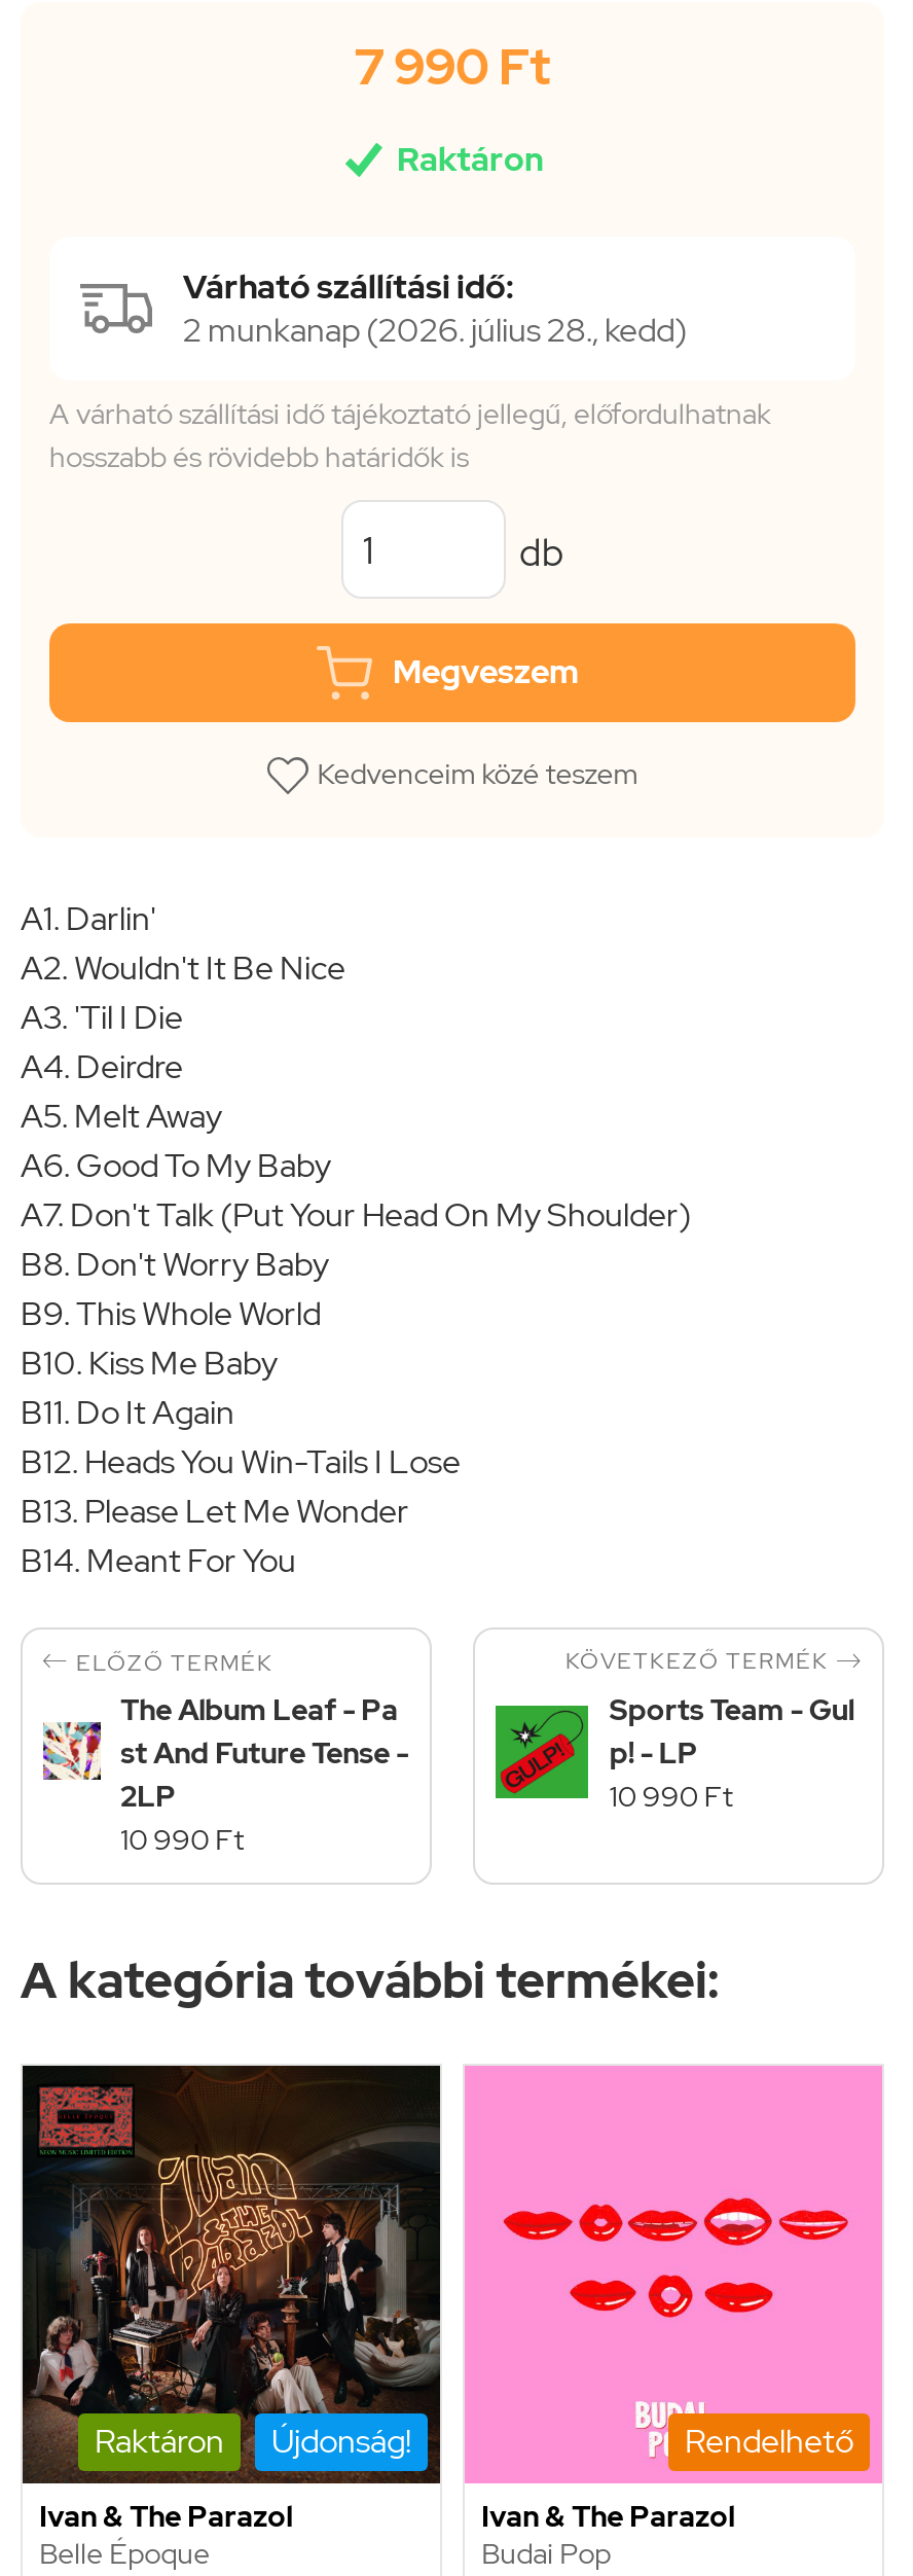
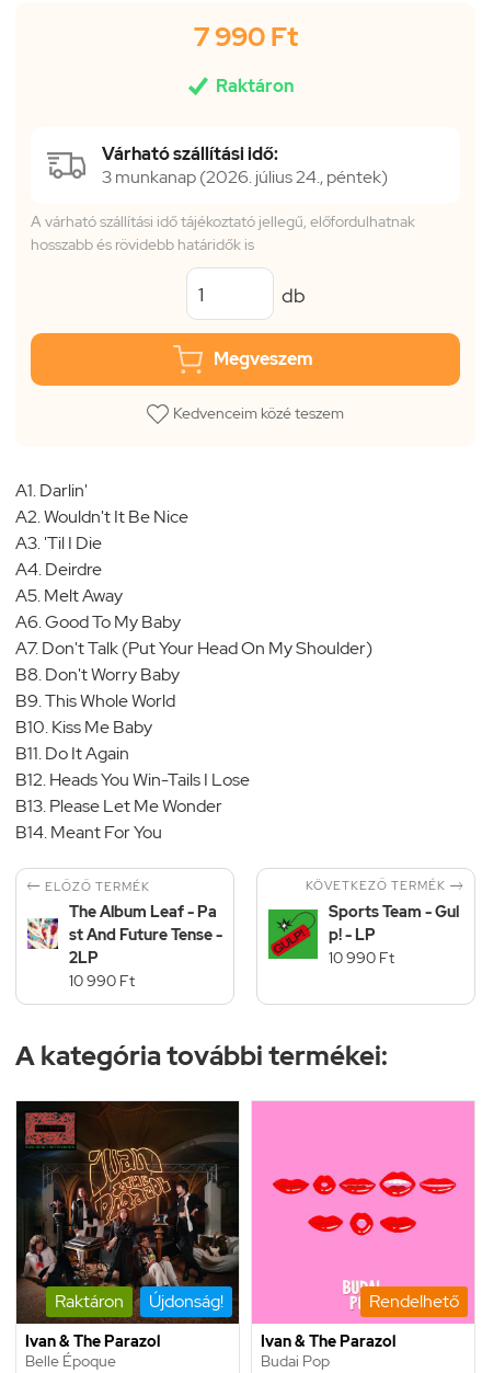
[183,309,687,352] 2 munkanap (2026. július 28., kedd) -> [102,165,388,188] 3 munkanap (2026. július 24., péntek)

